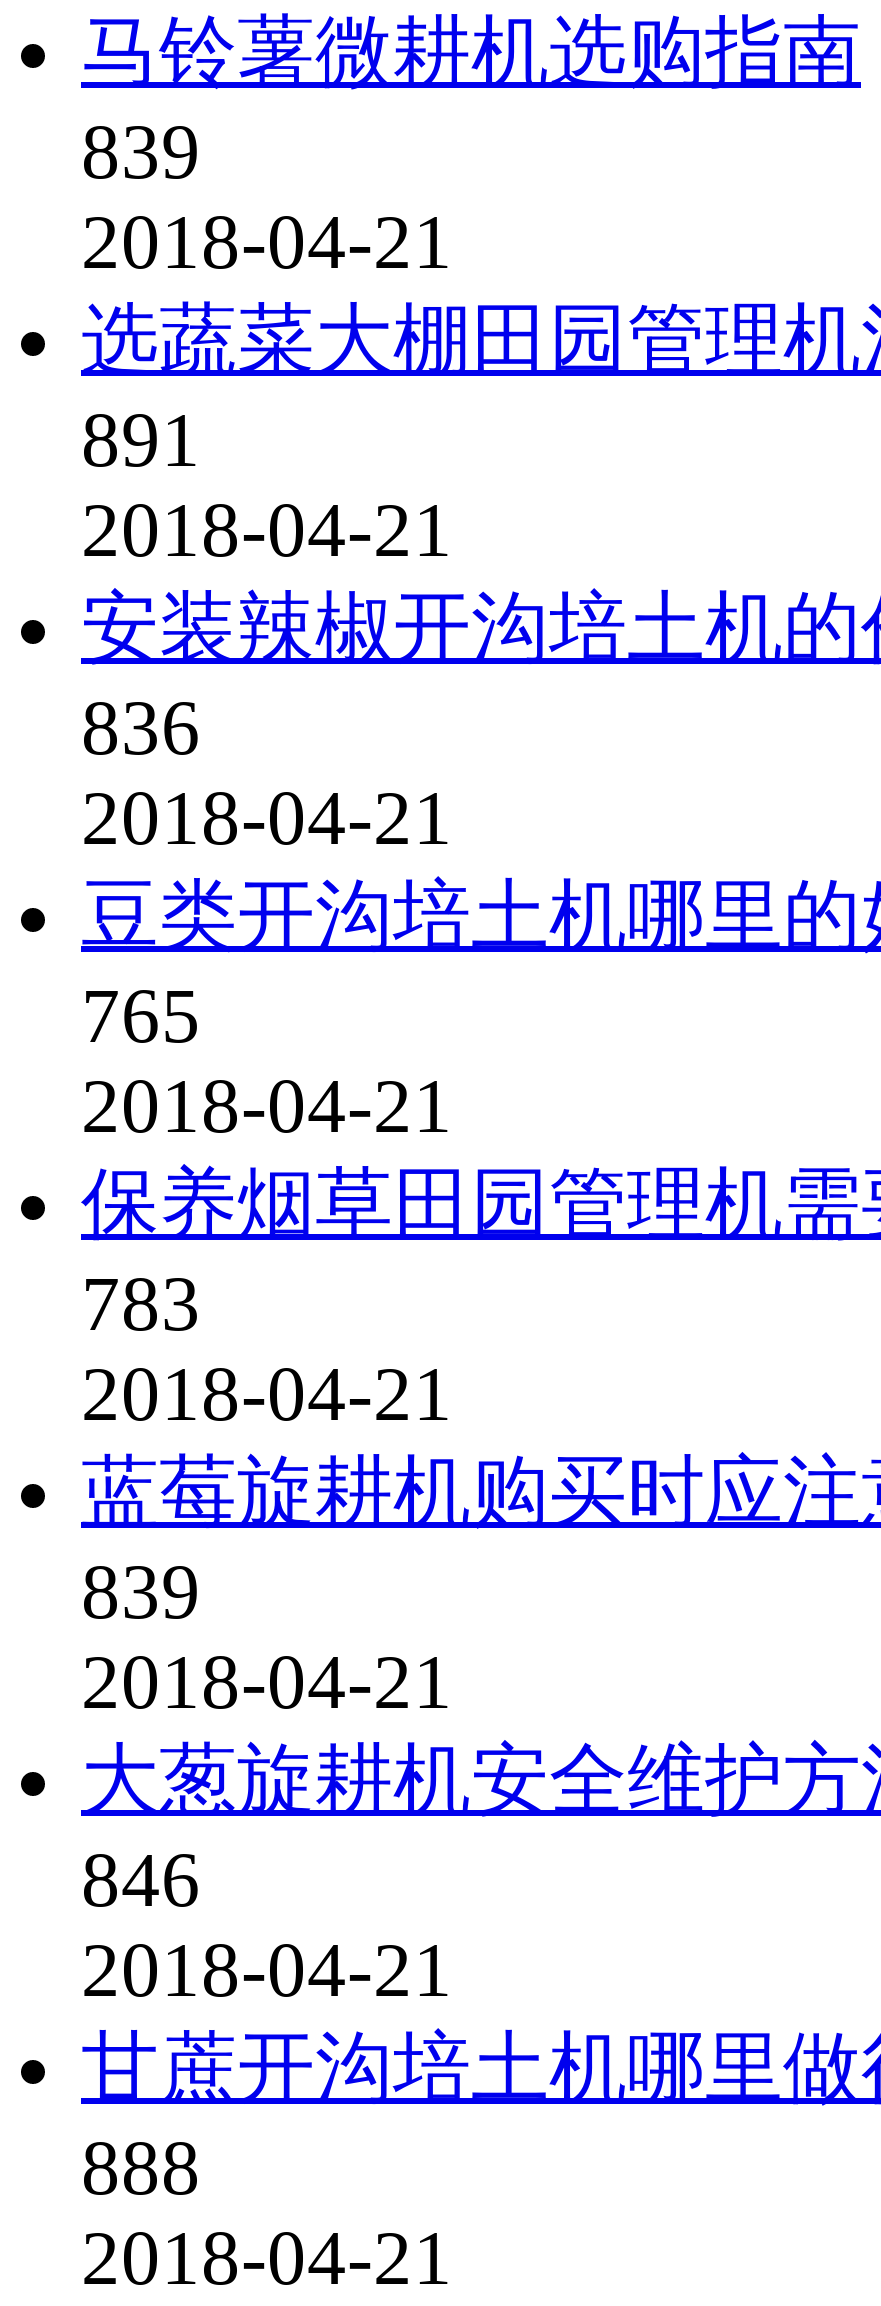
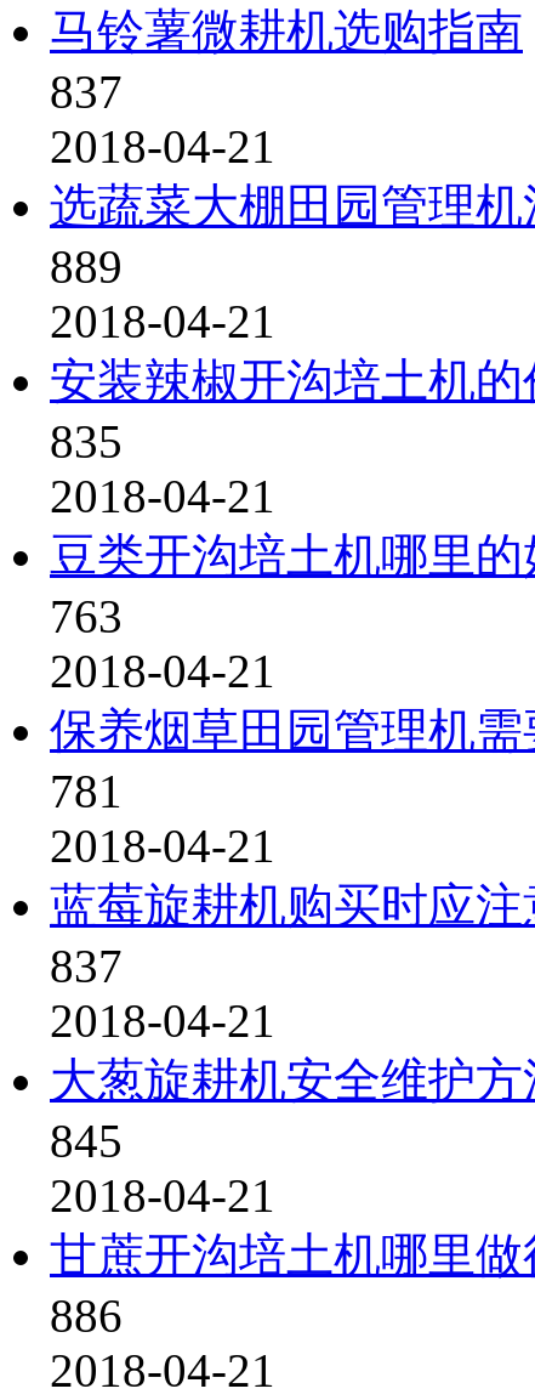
[81,108,201,194] 839 -> [50,66,123,118] 837
[81,396,201,482] 891 -> [50,240,123,293] 889
[81,684,201,770] 836 -> [50,415,123,467] 835
[81,972,201,1058] 765 -> [50,590,123,642] 763
[81,1260,201,1346] 783 -> [50,765,123,817] 781
[81,1548,201,1634] 839 -> [50,940,123,992] 837
[81,1836,201,1922] 846 -> [50,1115,123,1167] 845
[81,2124,201,2210] 888 -> [50,1290,123,1342] 886

